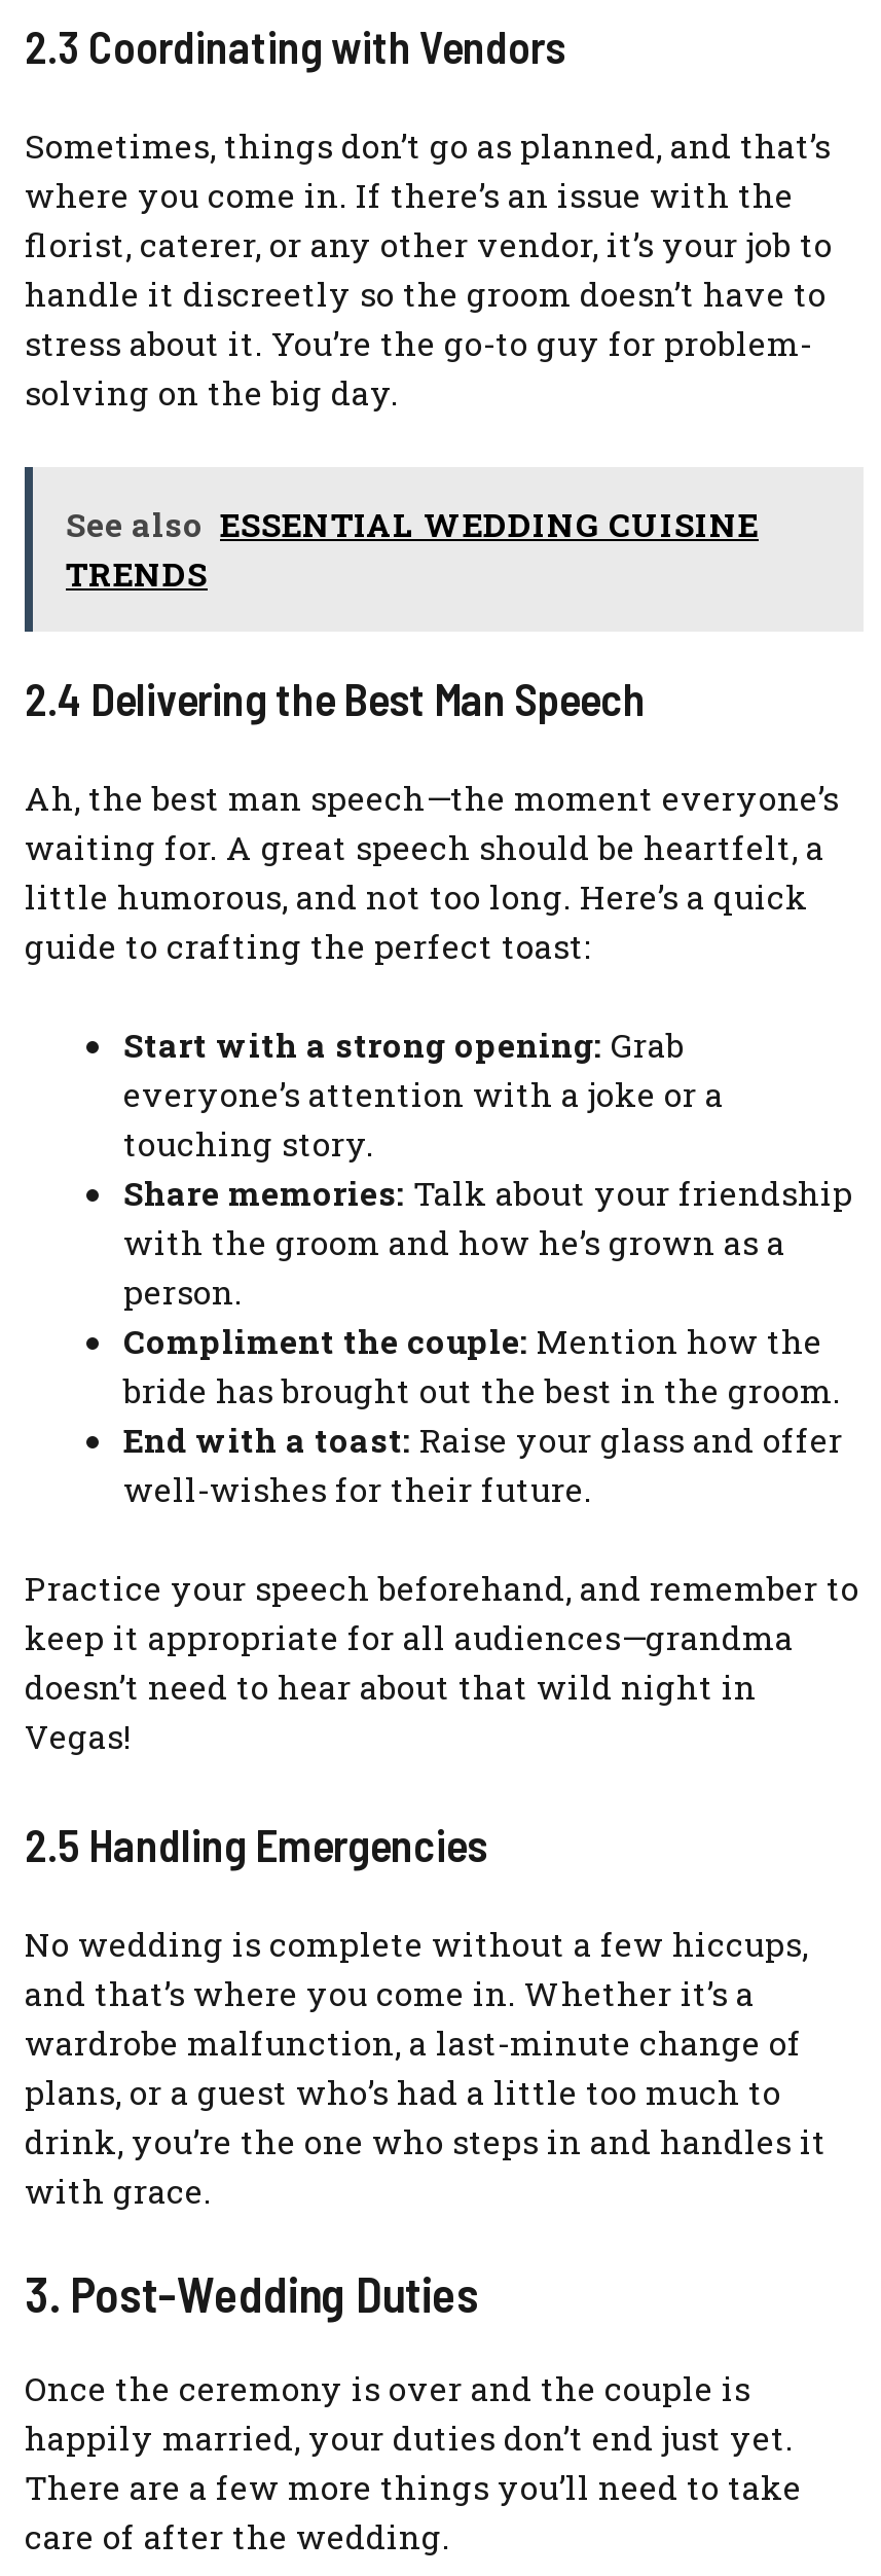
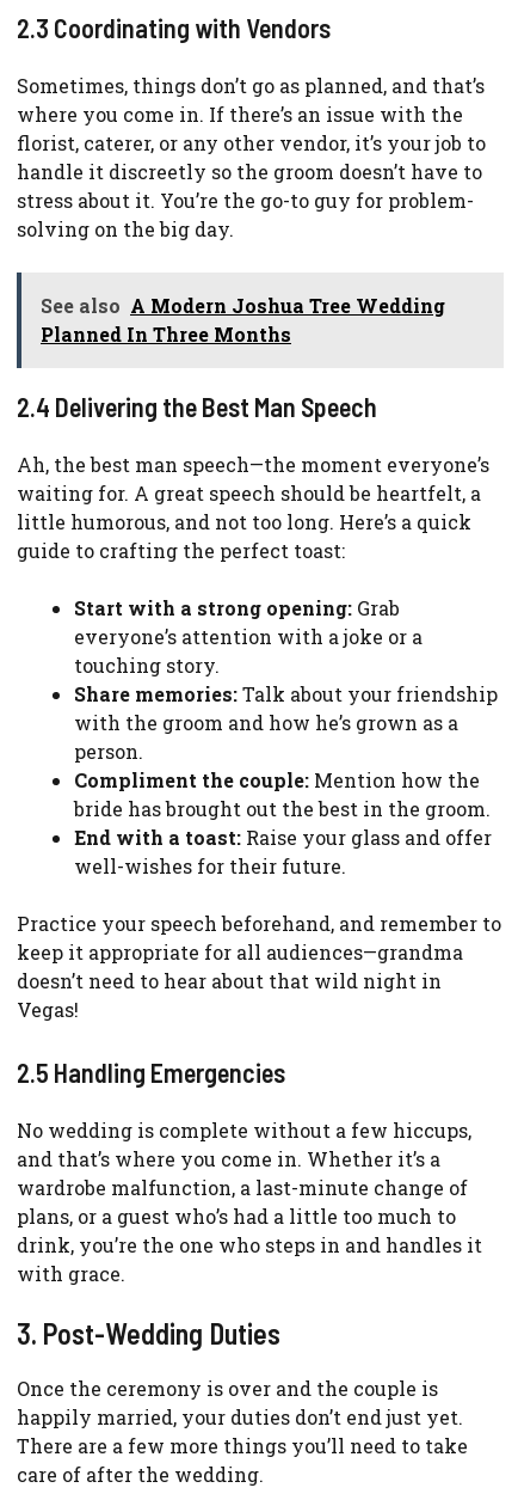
[66,503,759,595] See also ESSENTIAL WEDDING CUISINE | TRENDS -> [41,293,445,347] See also A Modern Joshua Tree Wedding | Planned In Three Months

